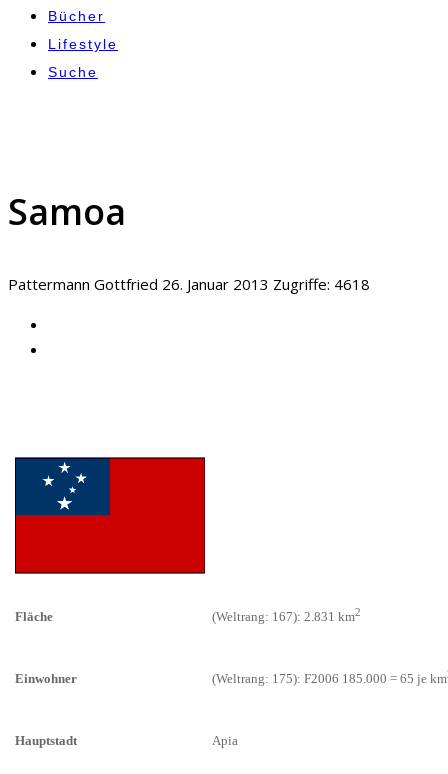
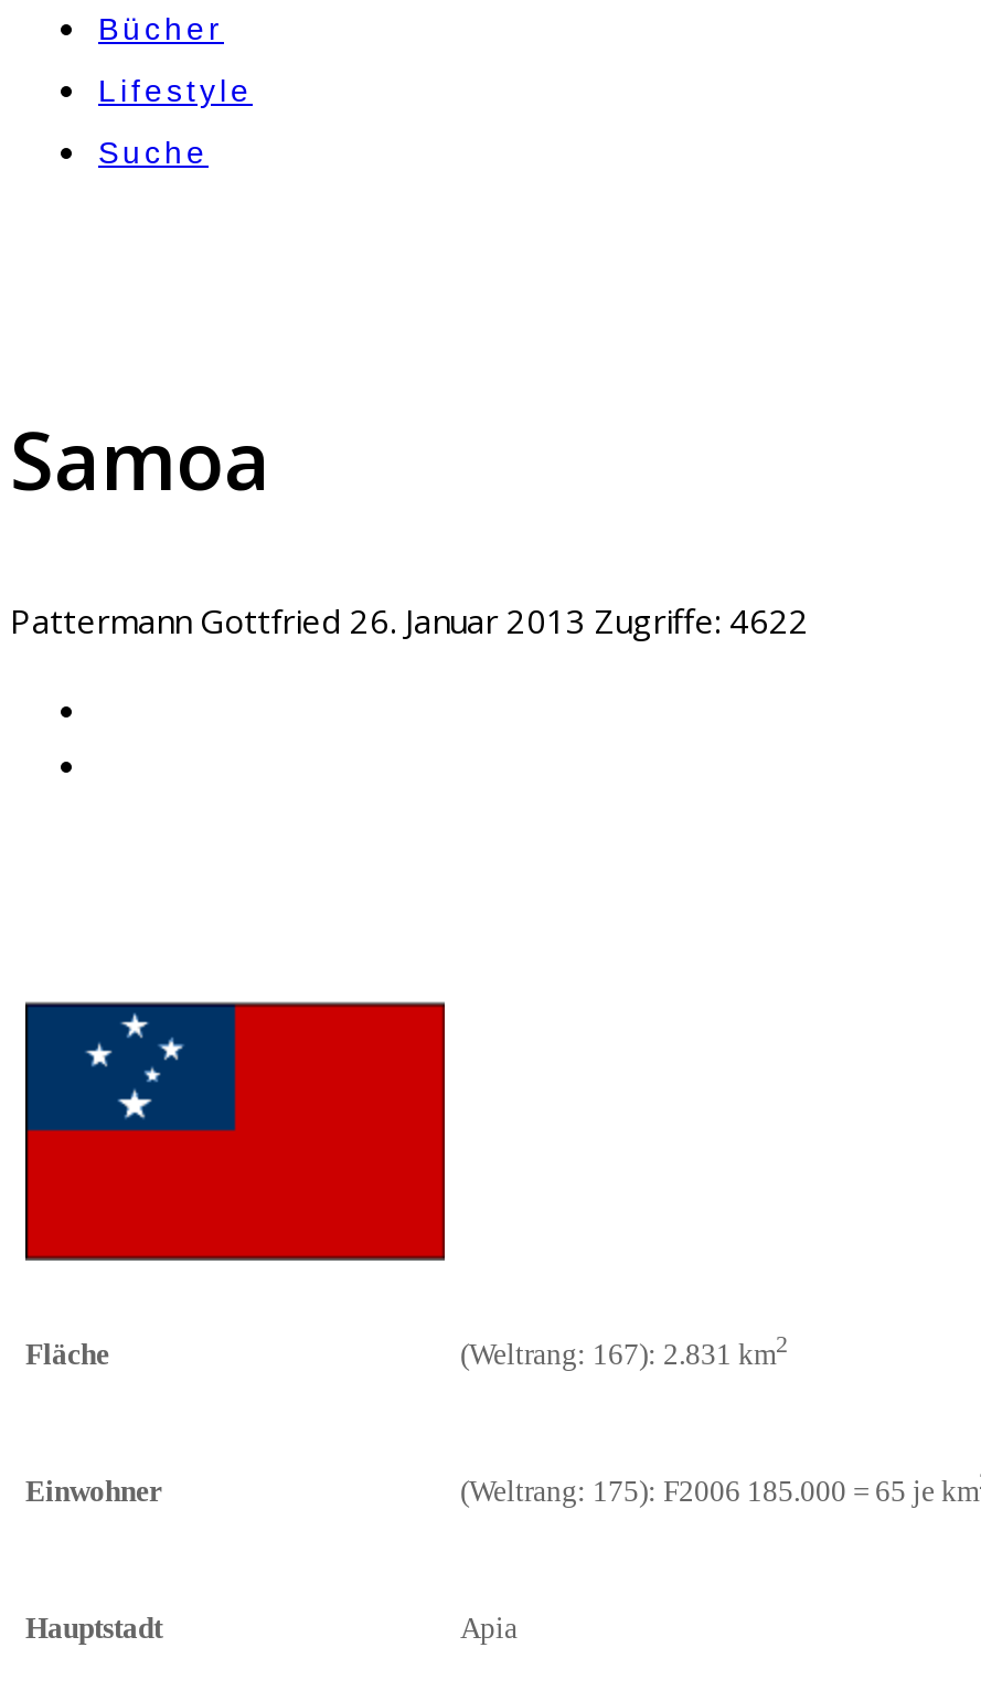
[8,274,370,294] Pattermann Gottfried 26. Januar 2013 Zugriffe: 4618 -> [10,598,809,642] Pattermann Gottfried 26. Januar 2013 Zugriffe: 4622

